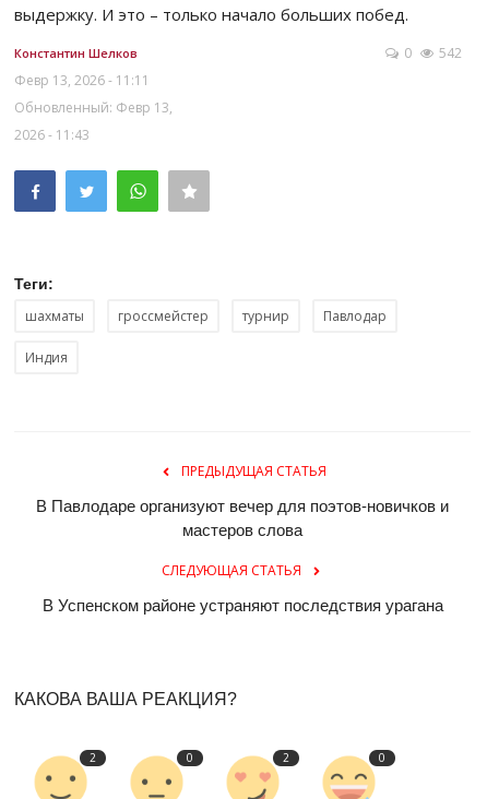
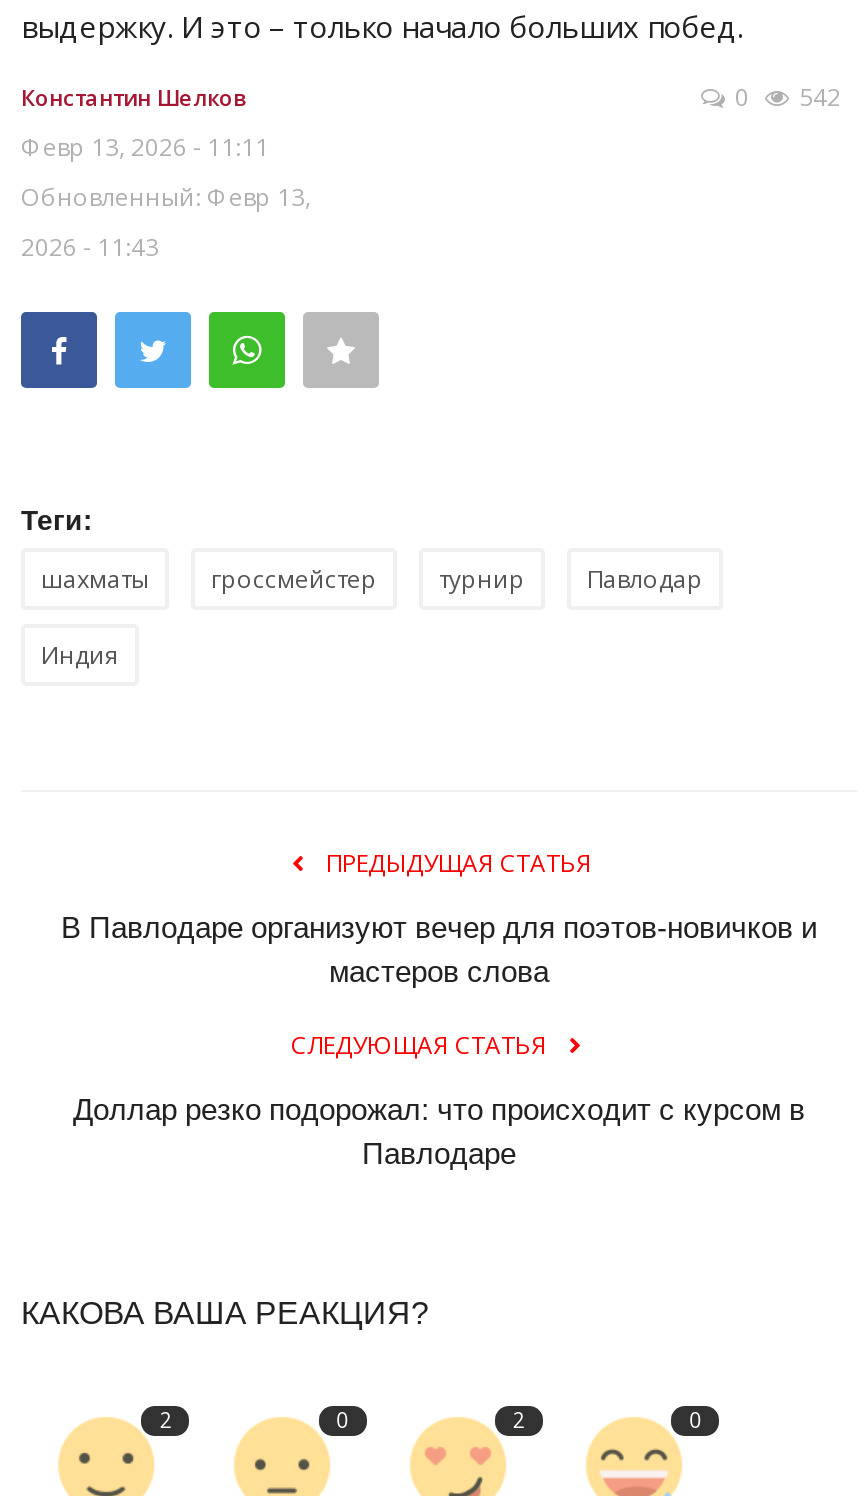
[42,596,443,614] В Успенском районе устраняют последствия урагана -> [73,1092,805,1170] Доллар резко подорожал: что происходит с курсом в | Павлодаре

